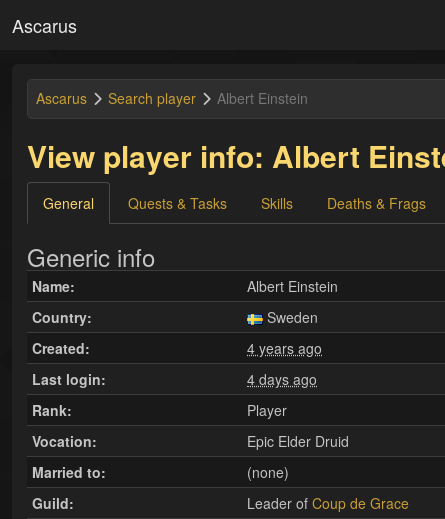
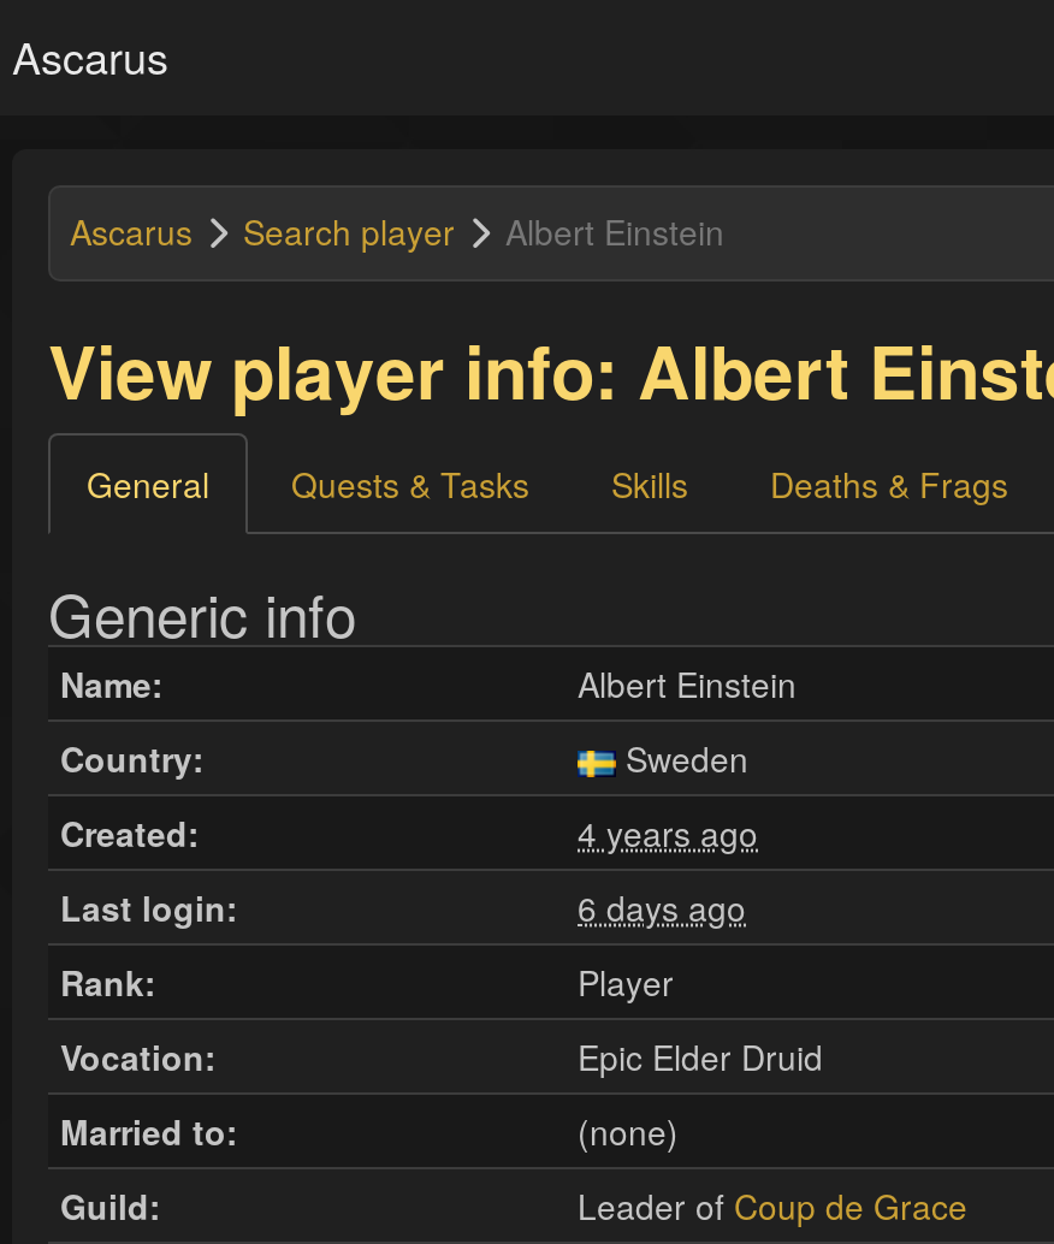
[247,369,317,389] 4 days ago -> [578,883,746,931] 6 days ago

